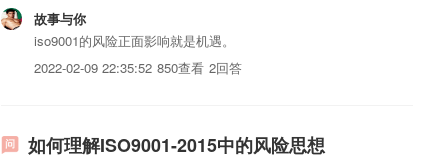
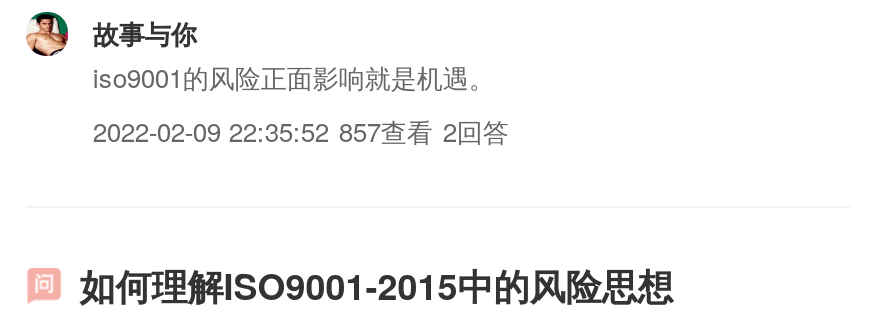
[34,58,242,77] 2022-02-09 22:35:52 850查看 2回答 -> [93,112,509,150] 2022-02-09 22:35:52 857查看 2回答

